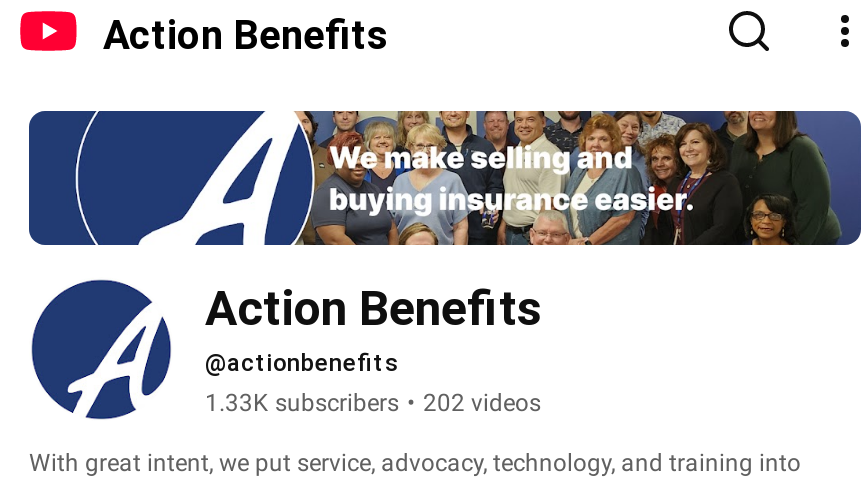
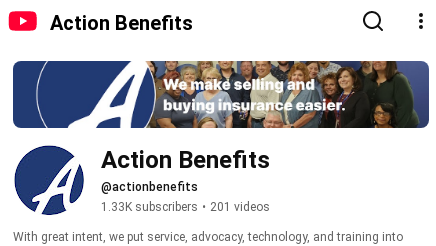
[205,389,541,417] 1.33K subscribers • 202 videos -> [101,200,270,214] 1.33K subscribers • 201 videos

